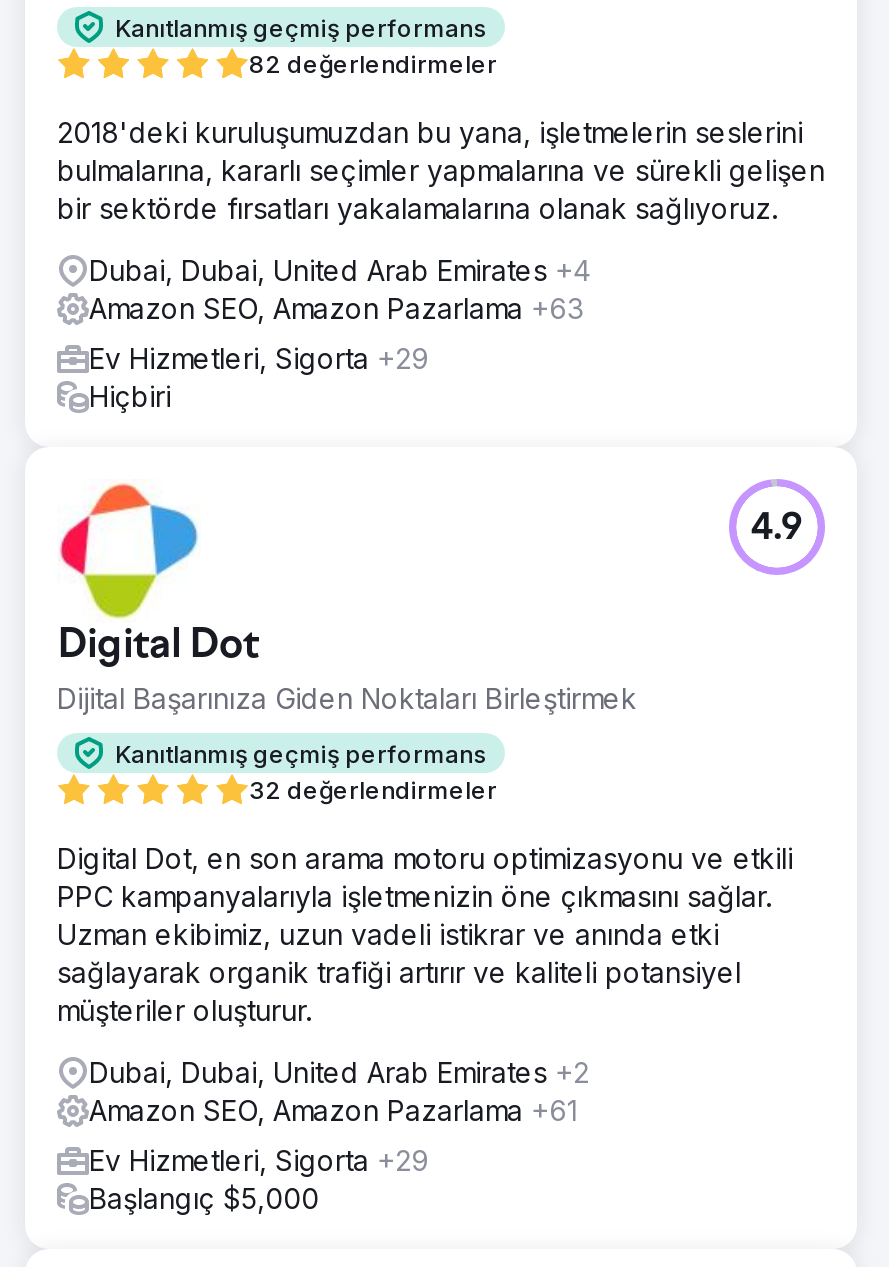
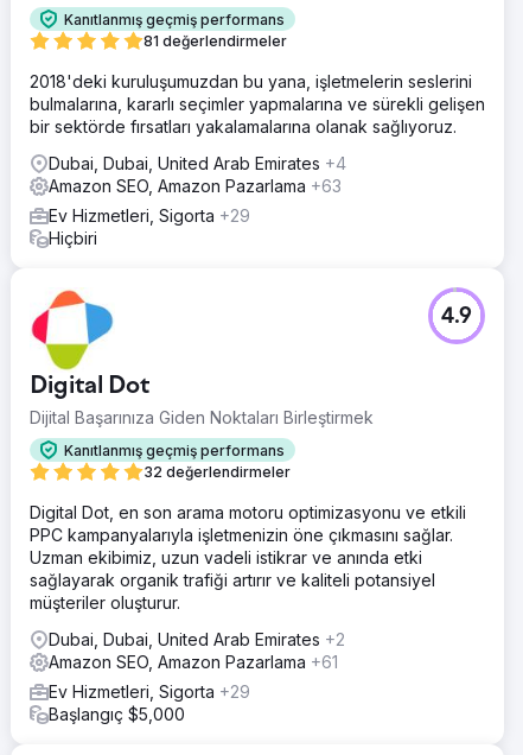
[249,49,497,79] 82 değerlendirmeler -> [143,32,287,50] 81 değerlendirmeler

